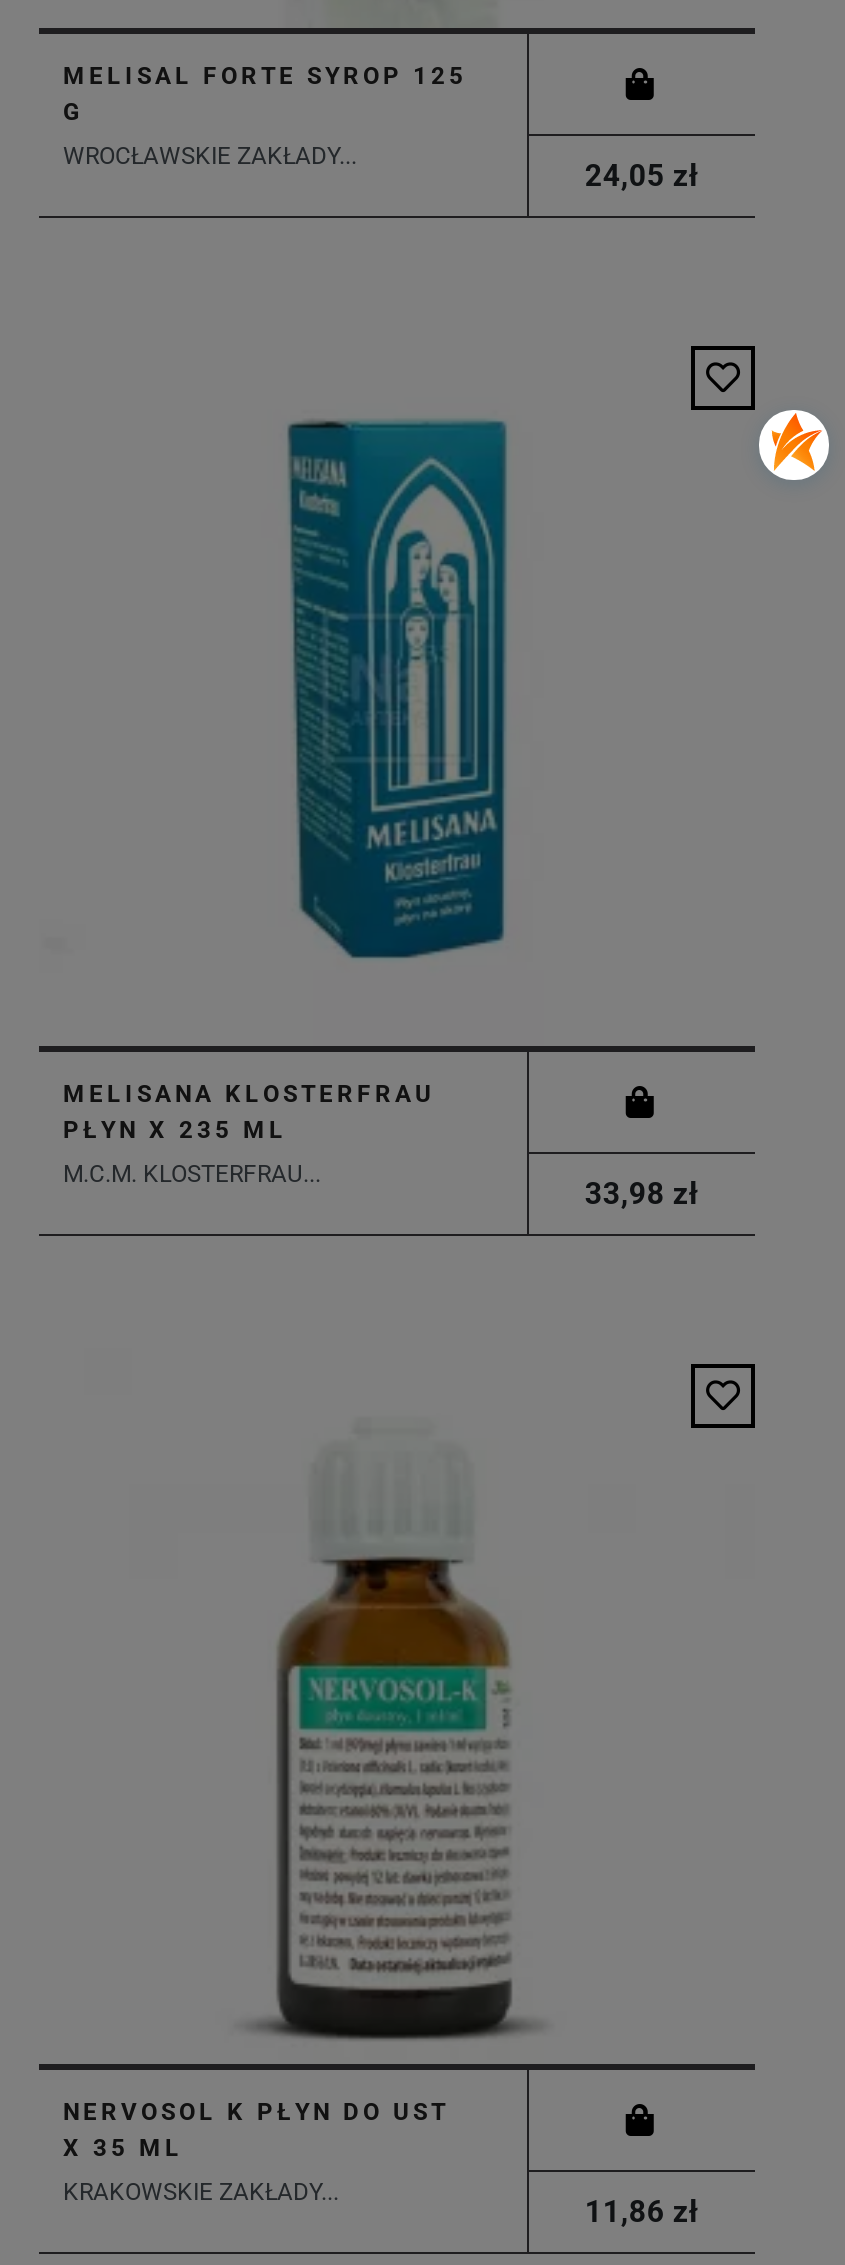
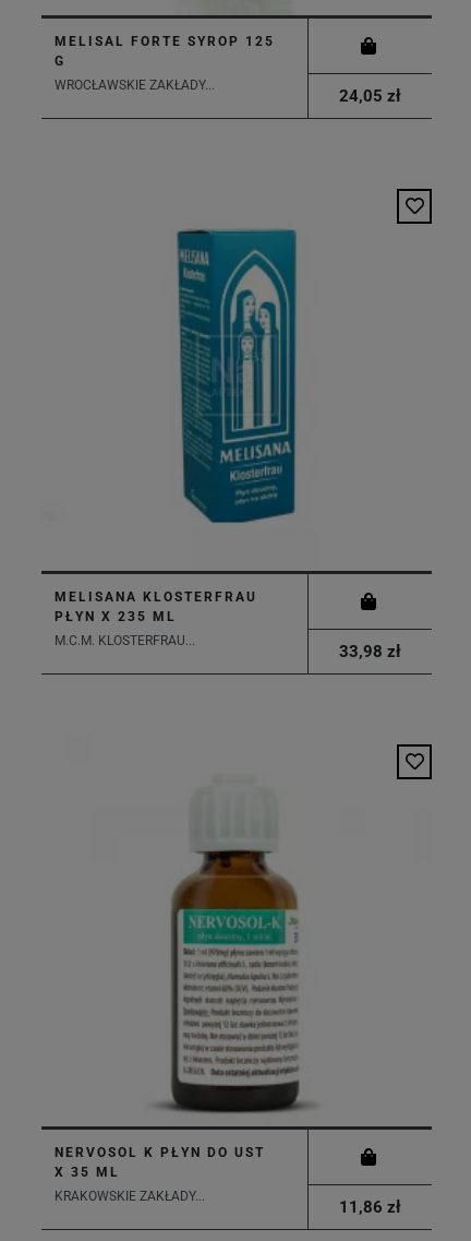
[757,408,831,482] [image] -> none

